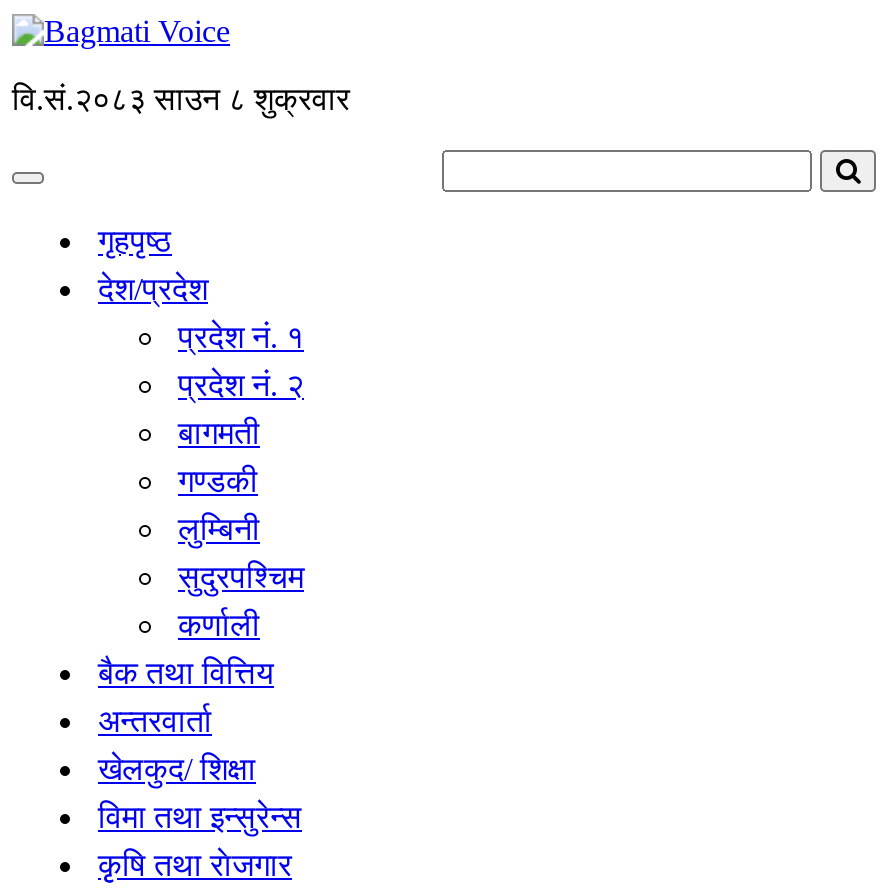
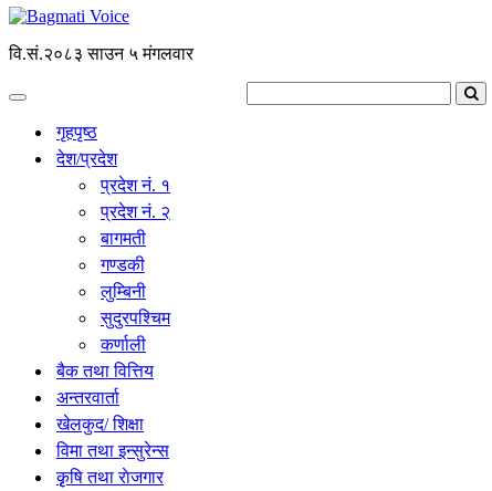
[12,82,350,116] वि.सं.२०८३ साउन ८ शुक्रवार -> [9,44,193,63] वि.सं.२०८३ साउन ५ मंगलवार

